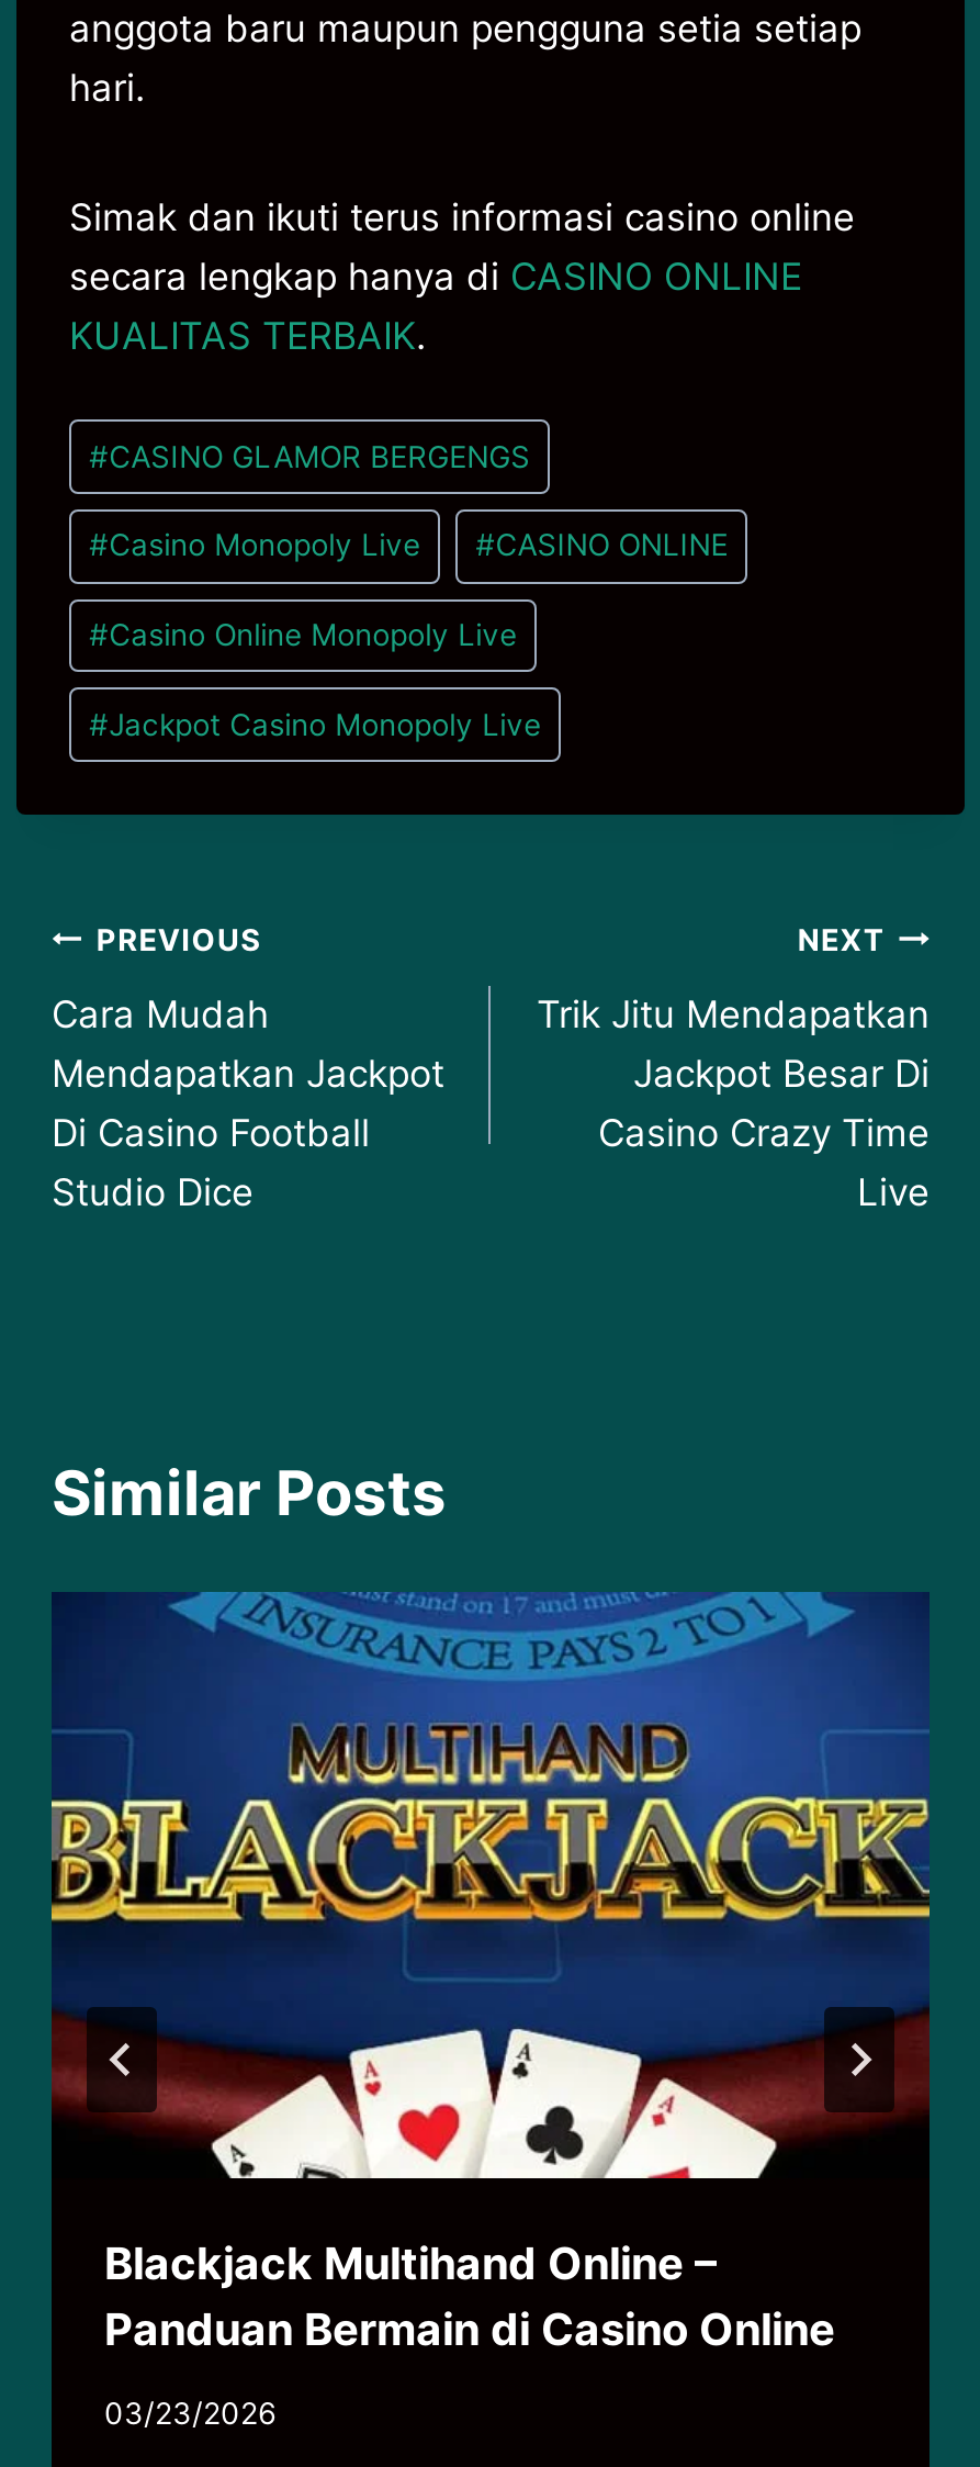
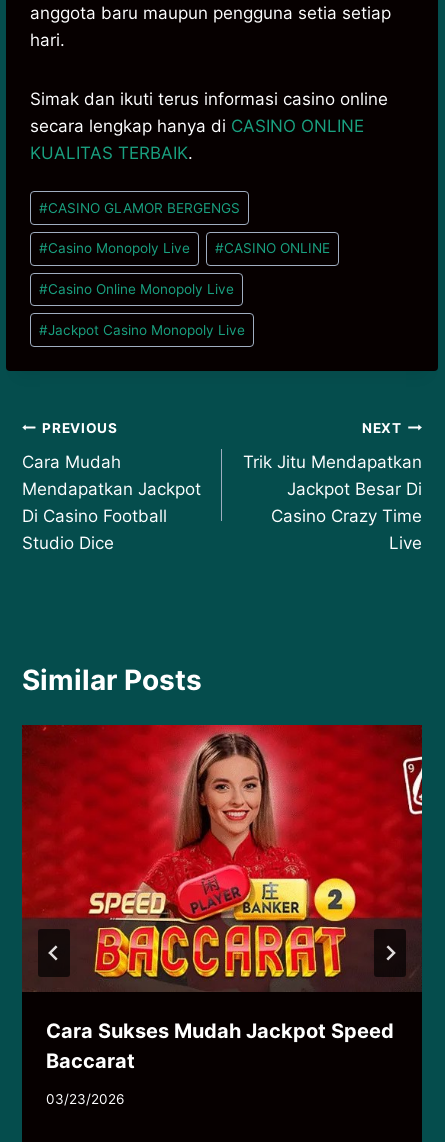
[49,1590,932,2356] [image] | Blackjack Multihand Online – | Panduan Bermain di Casino Online -> [21,724,423,1073] [image] | Cara Sukses Mudah Jackpot Speed | Baccarat

